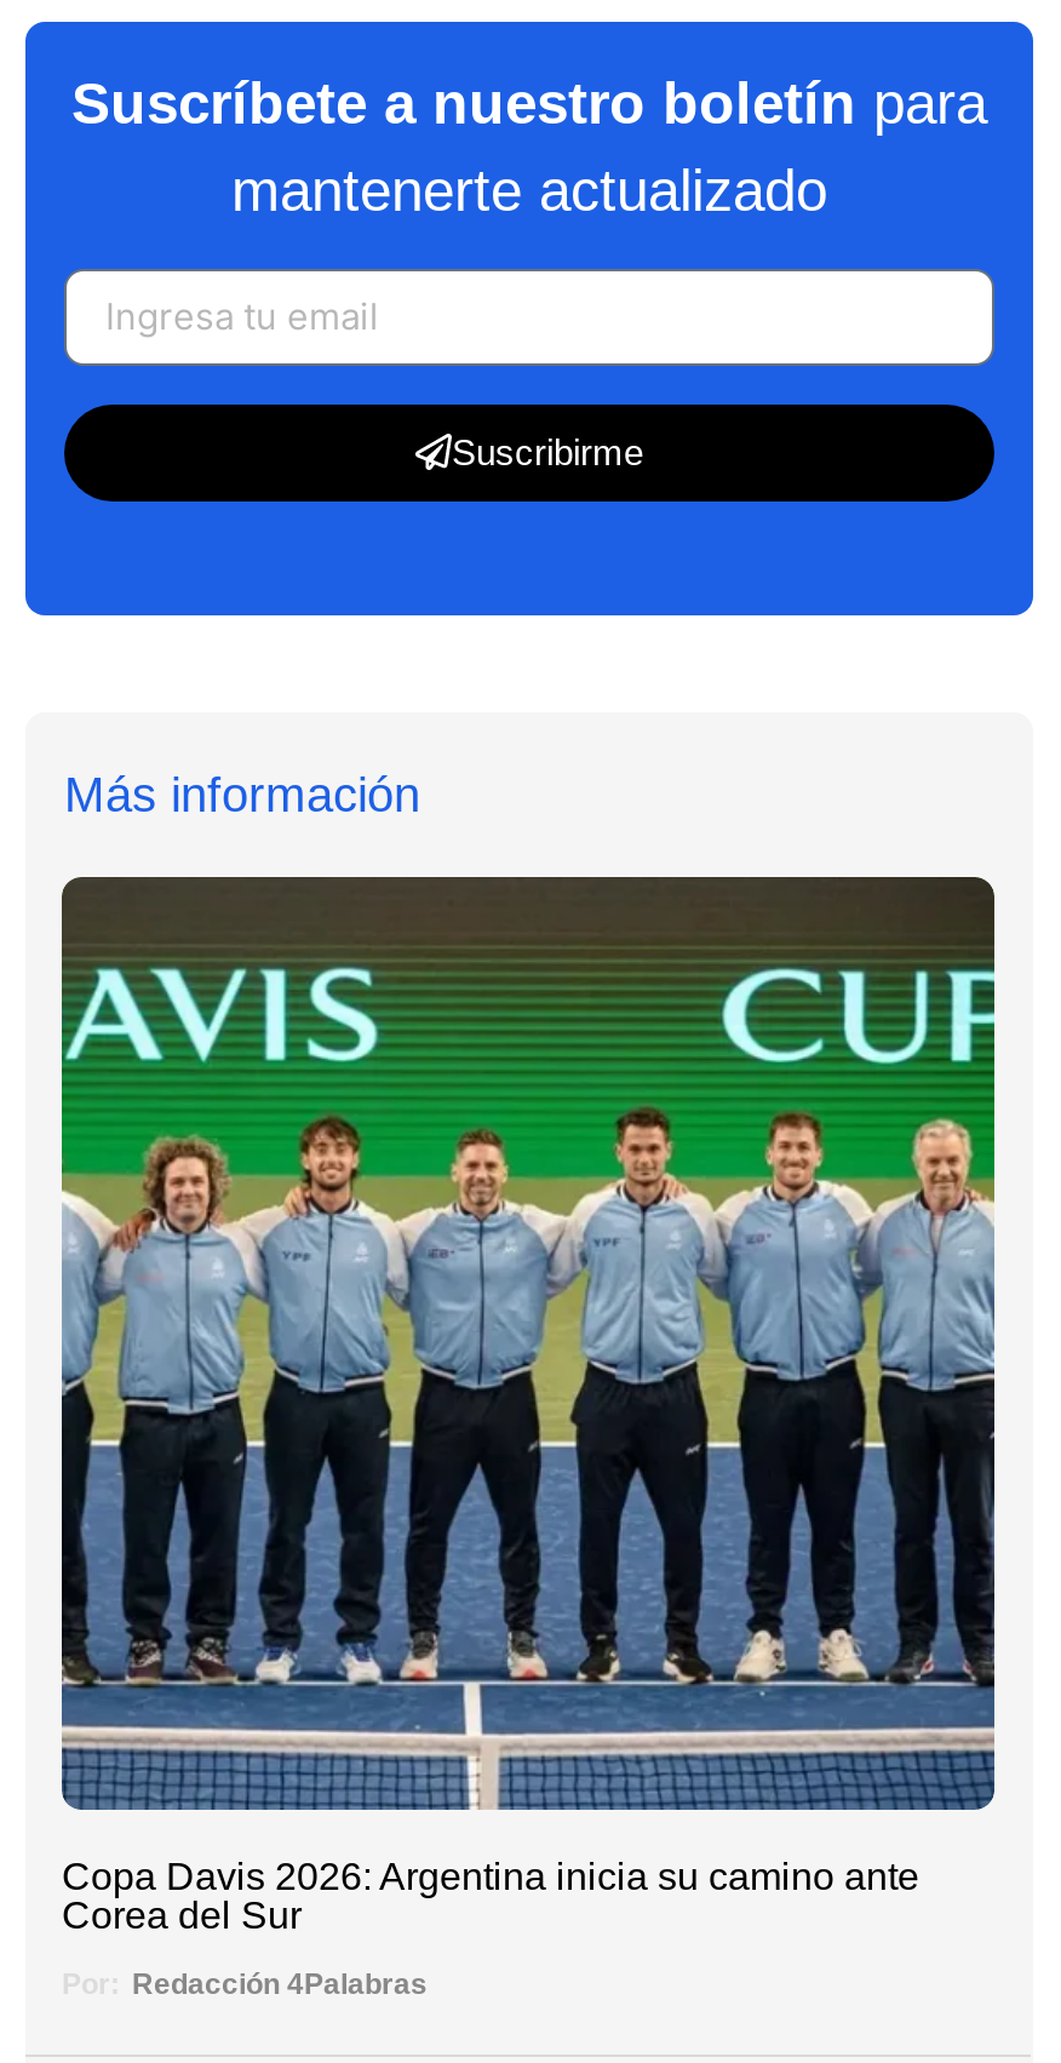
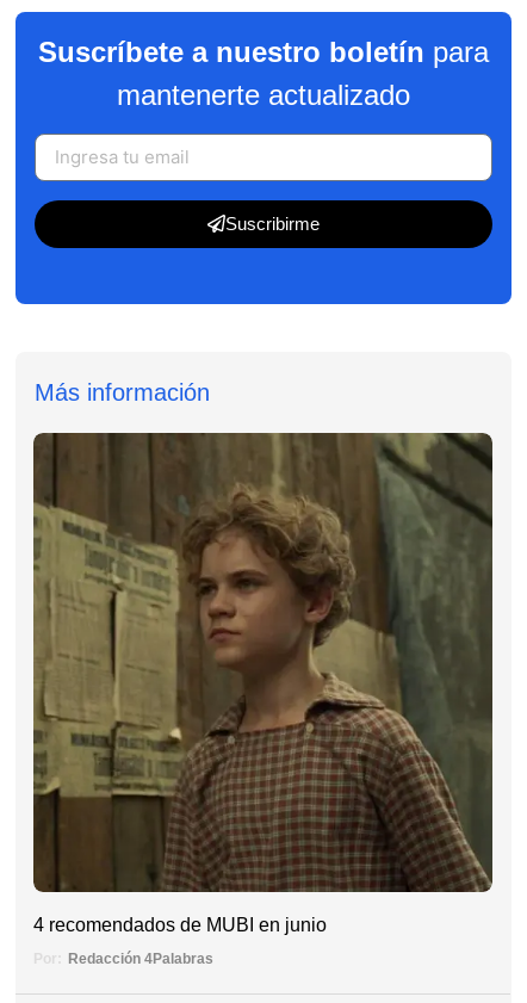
[59,877,997,1935] [image] | Copa Davis 2026: Argentina inicia su camino ante | Corea del Sur -> [32,433,494,935] [image] | 4 recomendados de MUBI en junio

